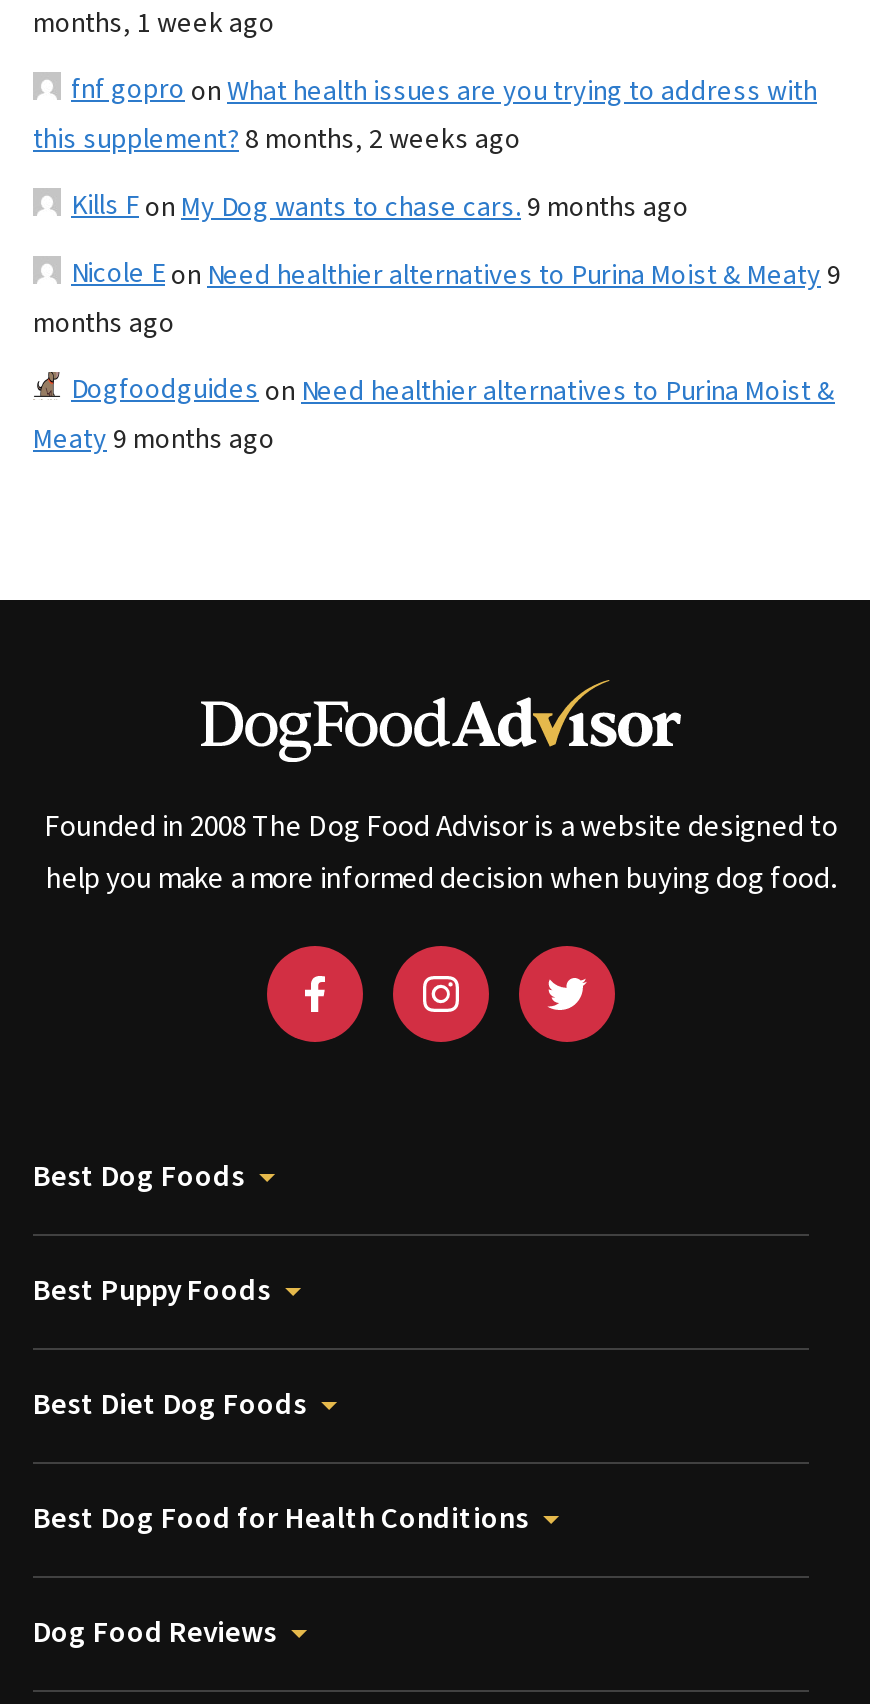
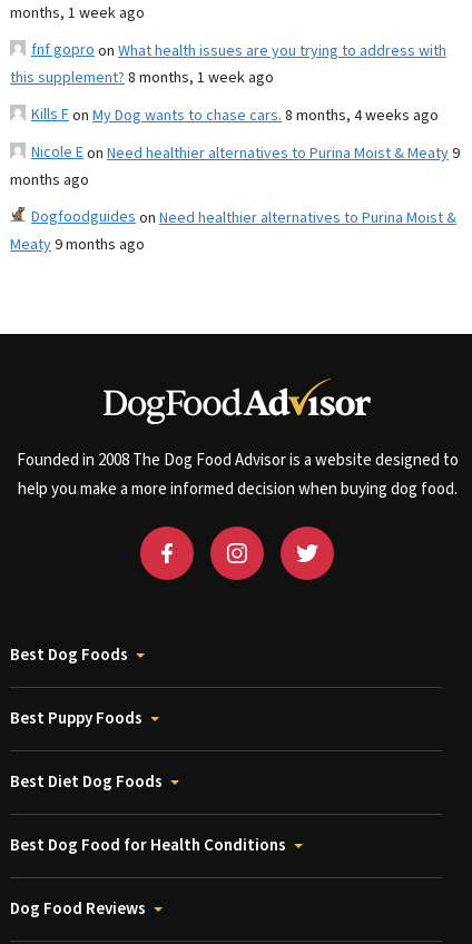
[33,119,521,159] this supplement? 8 months, 2 weeks ago -> [10,66,274,89] this supplement? 8 months, 1 week ago
[71,185,689,227] Kills Fon My Dog wants to chase cars. 9 months ago -> [31,103,439,127] Kills Fon My Dog wants to chase cars. 8 months, 4 weeks ago

